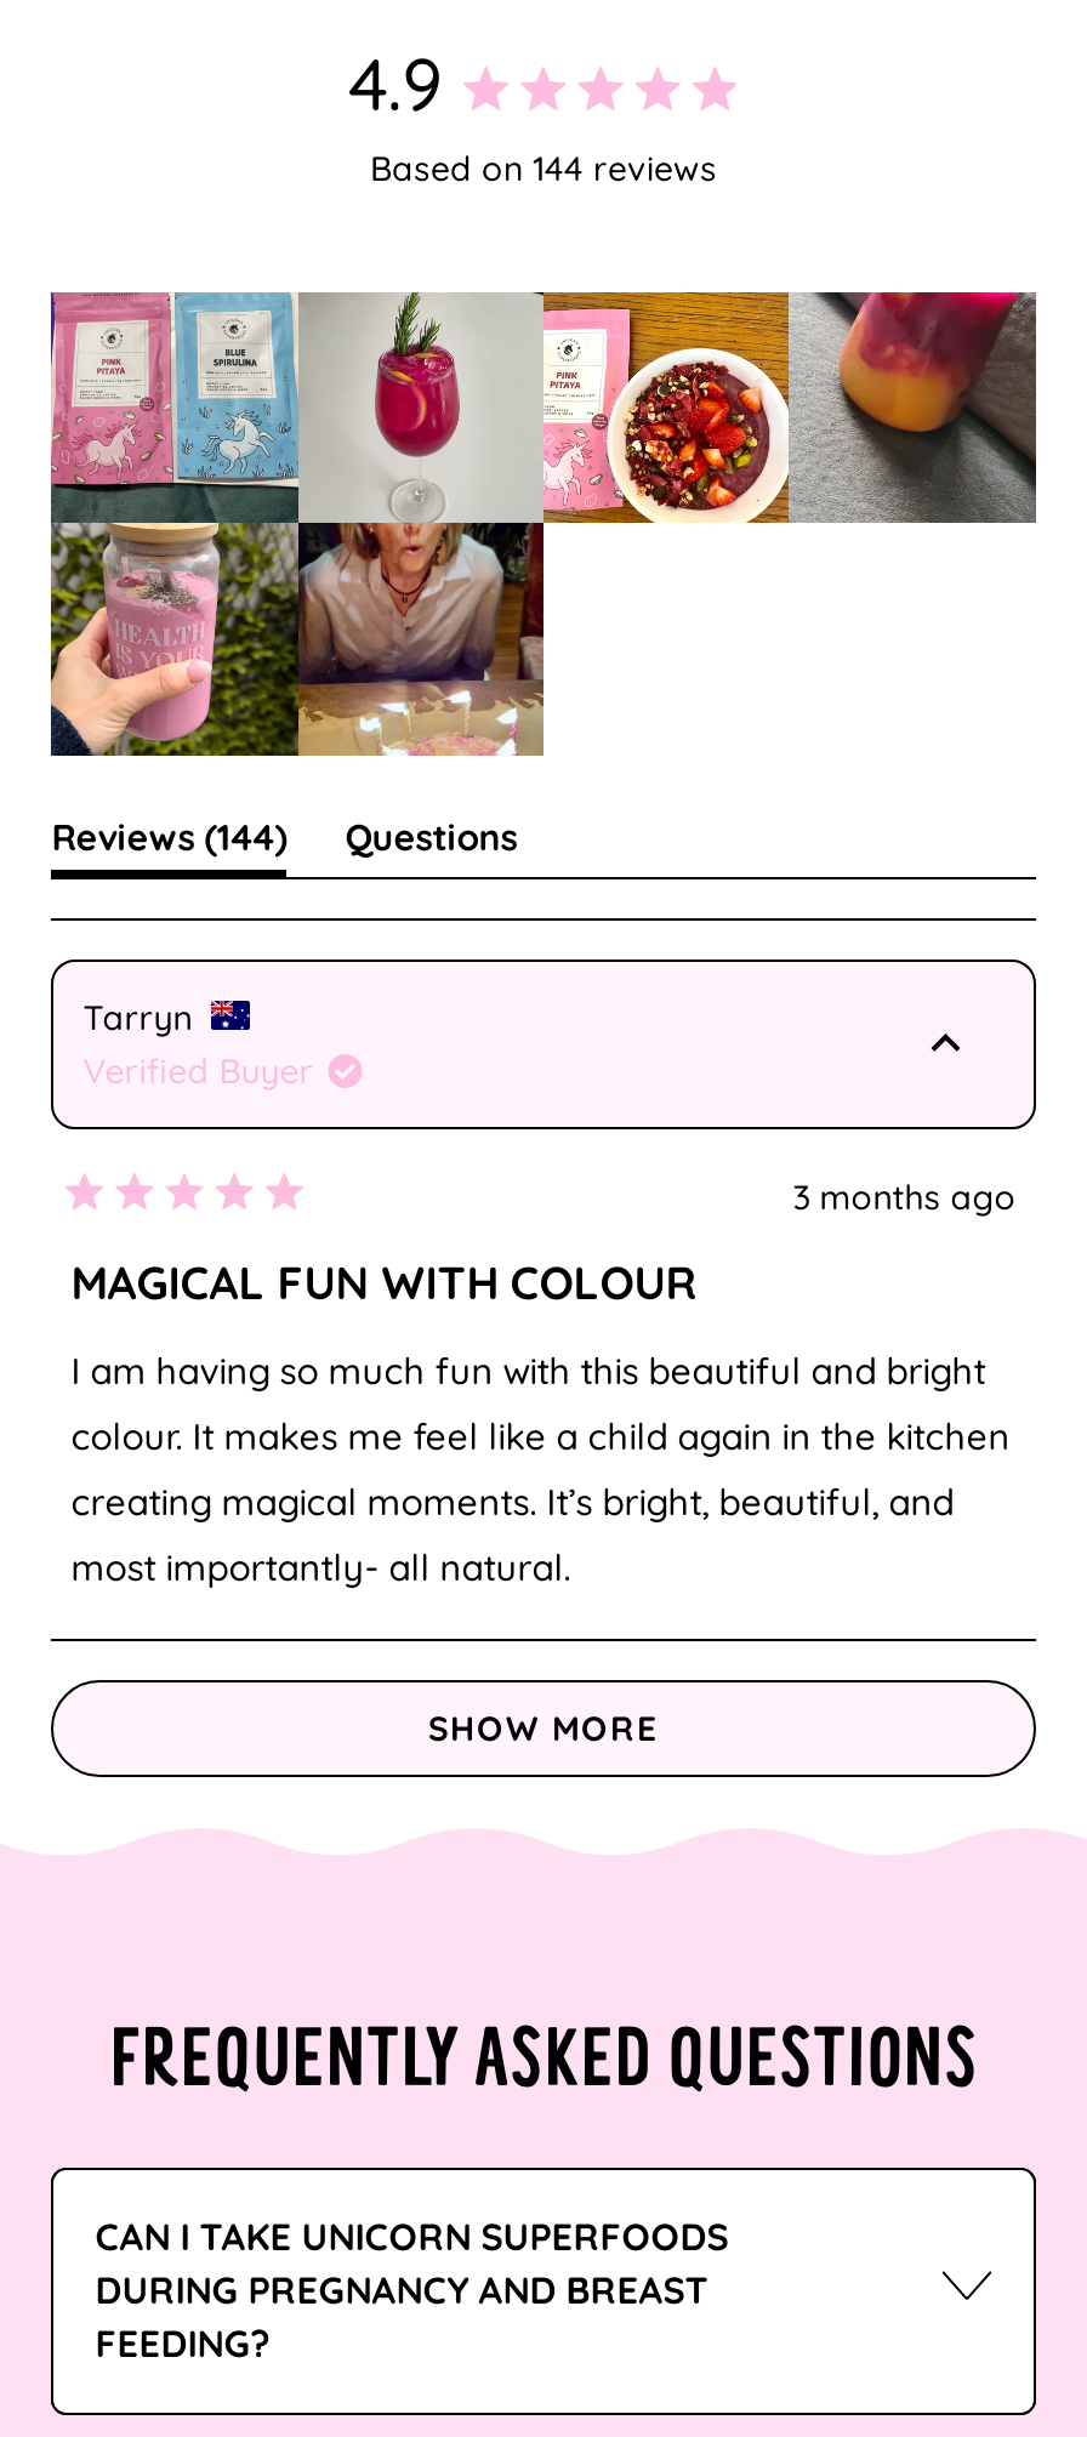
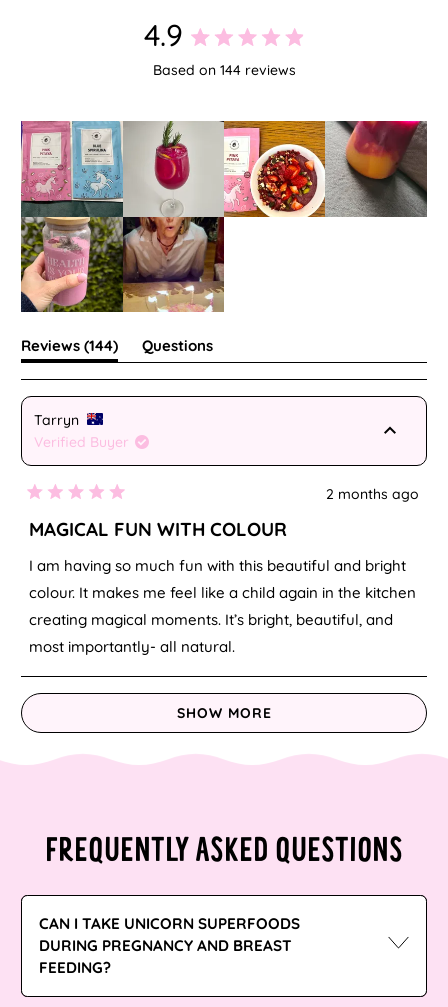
[793,1174,1016,1218] 3 months ago -> [326,485,419,503] 2 months ago

